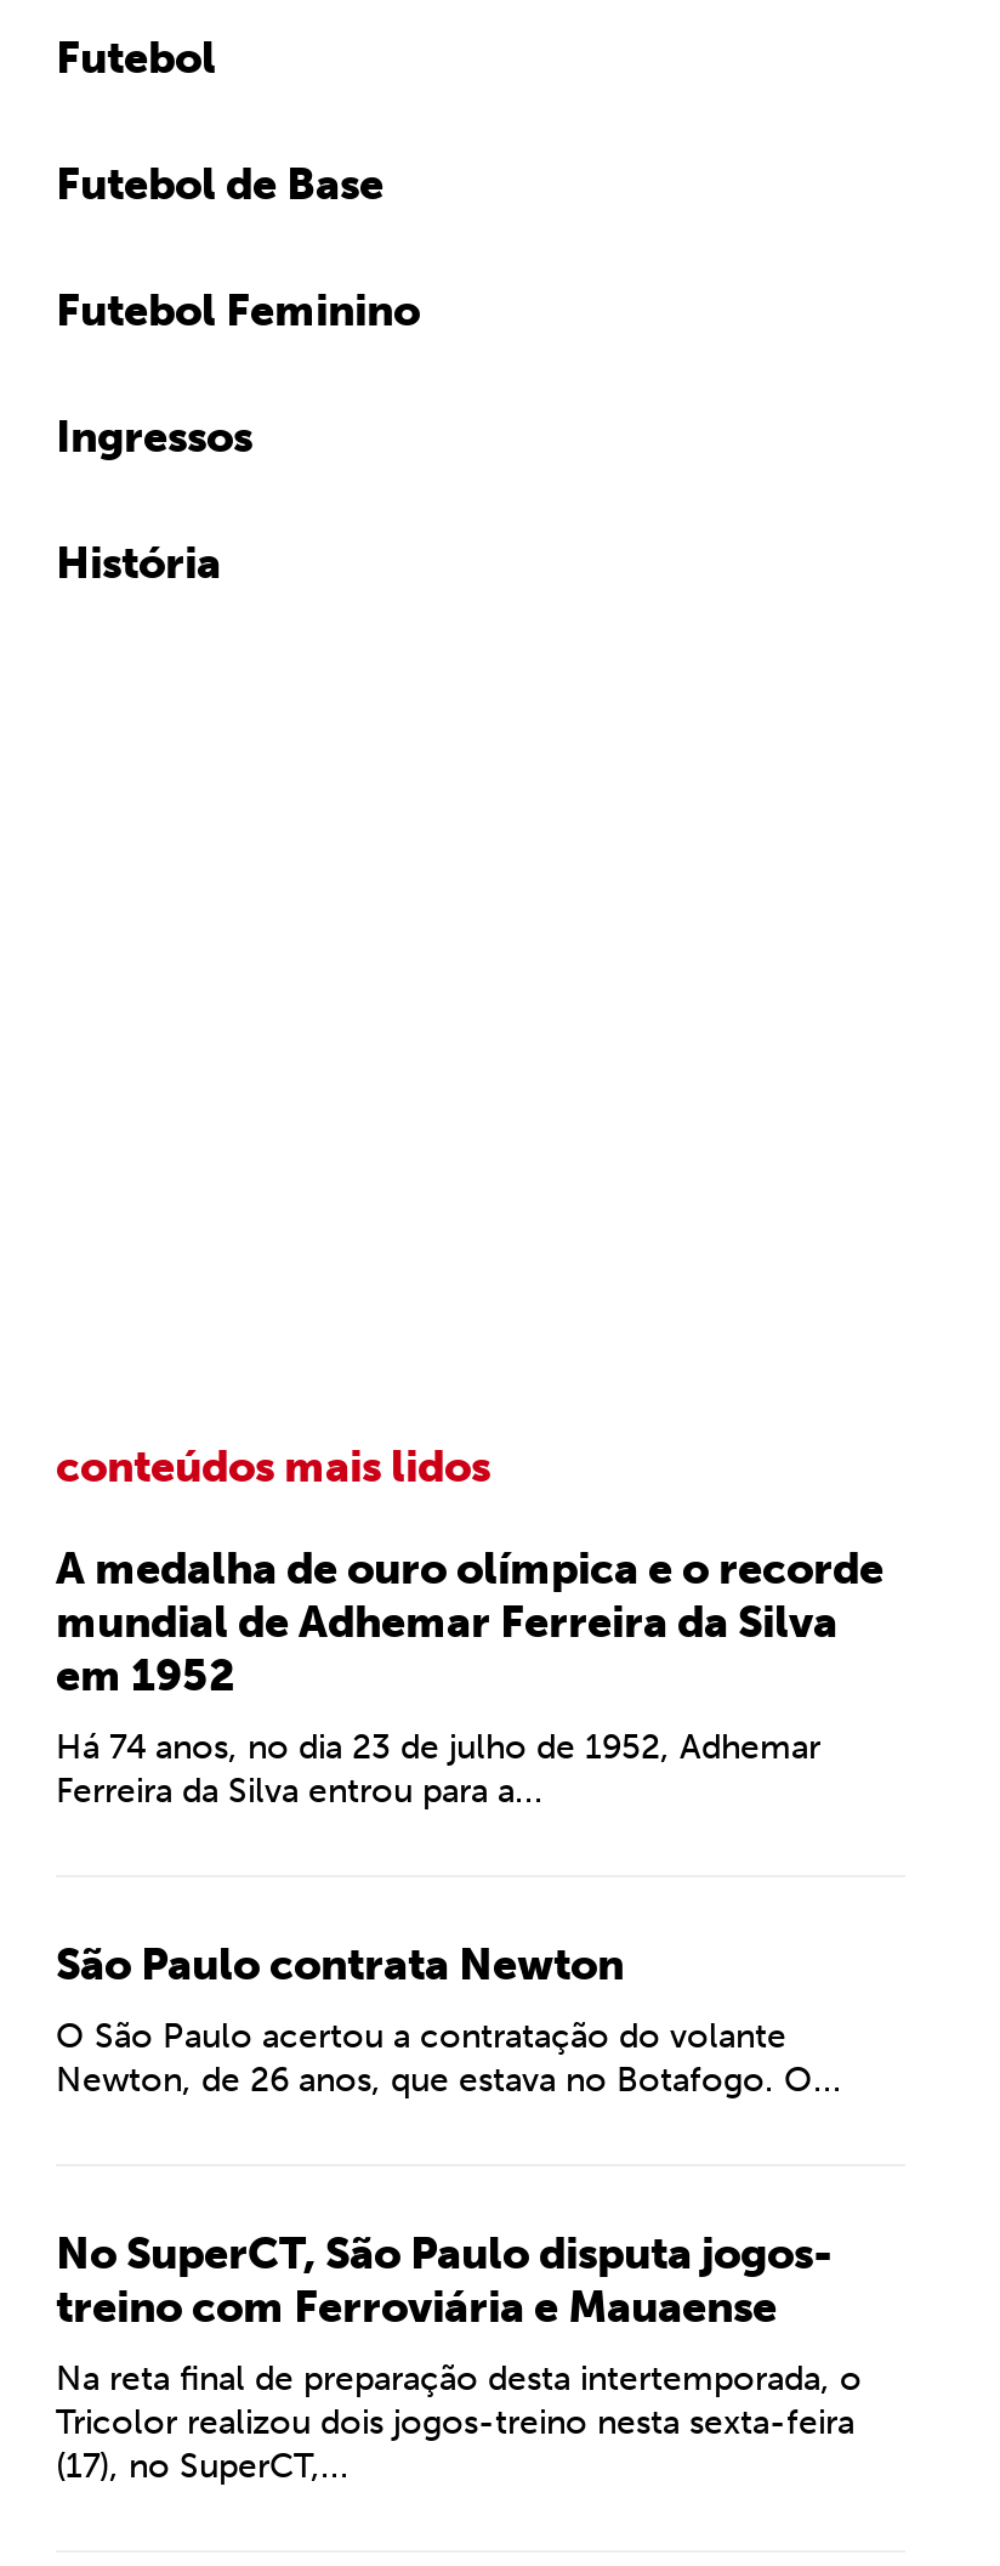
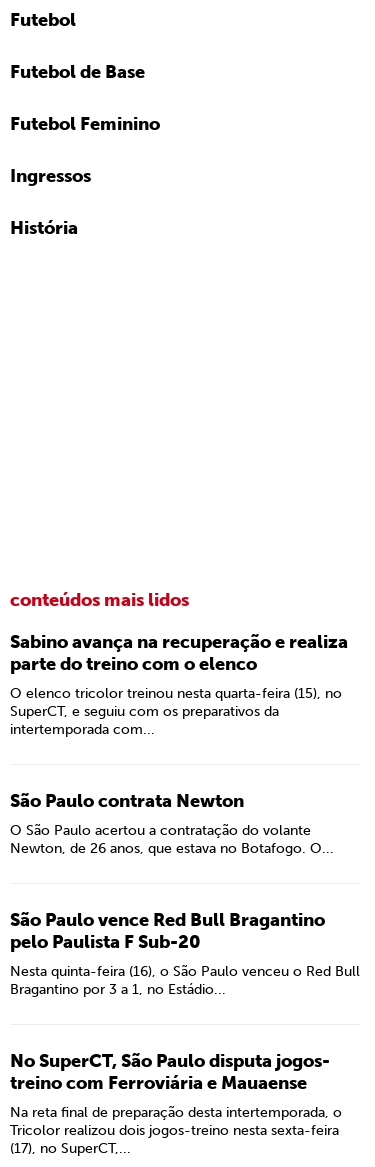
[56,1542,883,1703] A medalha de ouro olímpica e o recorde | mundial de Adhemar Ferreira da Silva | em 1952 -> [10,631,348,675] Sabino avança na recuperação e realiza | parte do treino com o elenco
[56,1727,820,1812] Há 74 anos, no dia 23 de julho de 1952, Adhemar | Ferreira da Silva entrou para a... -> [10,685,342,738] O elenco tricolor treinou nesta quarta-feira (15), no | SuperCT, e seguiu com os preparativos da | intertemporada com...
none -> [10,909,360,998] São Paulo vence Red Bull Bragantino | pelo Paulista F Sub-20 | Nesta quinta-feira (16), o São Paulo venceu o Red Bull | Bragantino por 3 a 1, no Estádio...

